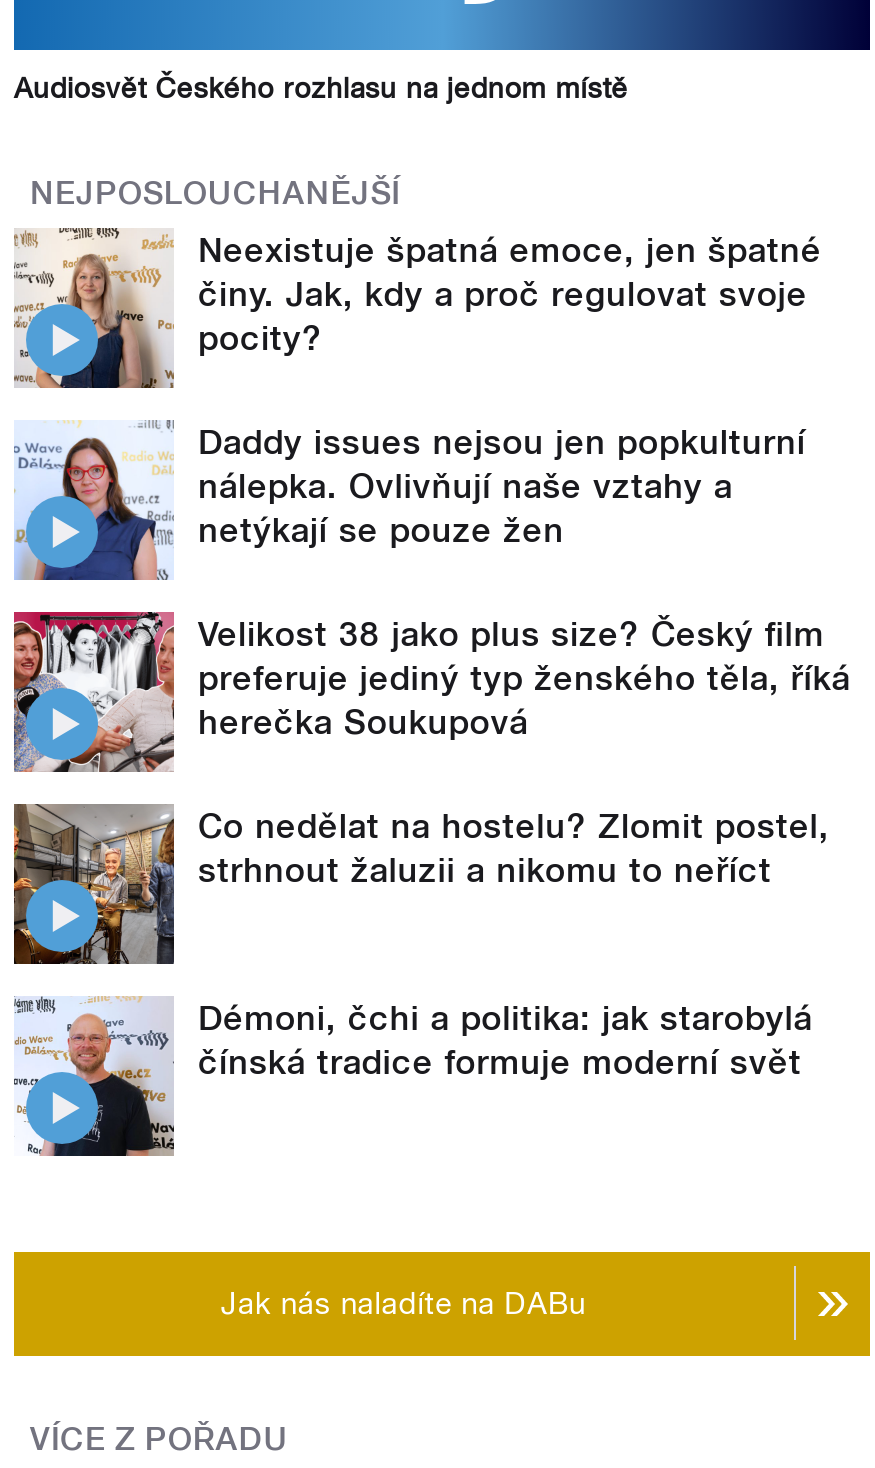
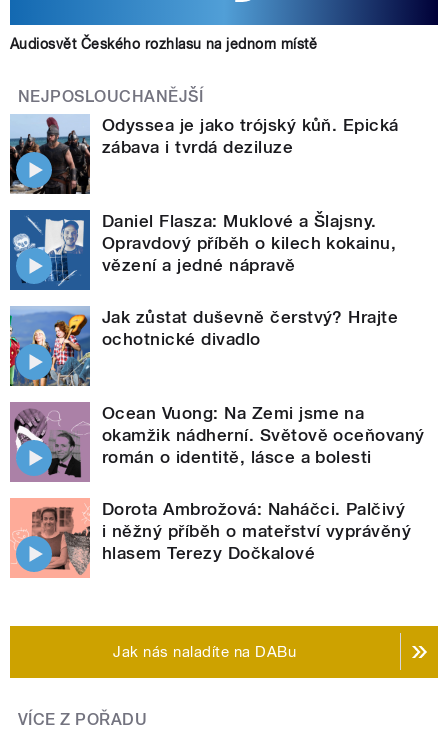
[14,226,822,390] [image] | Neexistuje špatná emoce, jen špatné | činy. Jak, kdy a proč regulovat svoje | pocity? -> [9,114,399,194] [image] | Odyssea je jako trójský kůň. Epická | zábava i tvrdá deziluze
[14,420,806,582] [image] | Daddy issues nejsou jen popkulturní | nálepka. Ovlivňují naše vztahy a | netýkají se pouze žen -> [9,209,396,291] [image] | Daniel Flasza: Muklové a Šlajsny. | Opravdový příběh o kilech kokainu, | vězení a jedné nápravě
[12,610,850,774] [image] | Velikost 38 jako plus size? Český film | preferuje jediný typ ženského těla, říká | herečka Soukupová -> [9,306,398,387] [image] | Jak zůstat duševně čerstvý? Hrajte | ochotnické divadlo
[12,802,830,966] [image] | Co nedělat na hostelu? Zlomit postel, | strhnout žaluzii a nikomu to neříct -> [10,402,425,482] [image] | Ocean Vuong: Na Zemi jsme na | okamžik nádherní. Světově oceňovaný | román o identitě, lásce a bolesti
[12,996,812,1158] [image] | Démoni, čchi a politika: jak starobylá | čínská tradice formuje moderní svět -> [9,498,411,579] [image] | Dorota Ambrožová: Naháčci. Palčivý | i něžný příběh o mateřství vyprávěný | hlasem Terezy Dočkalové

